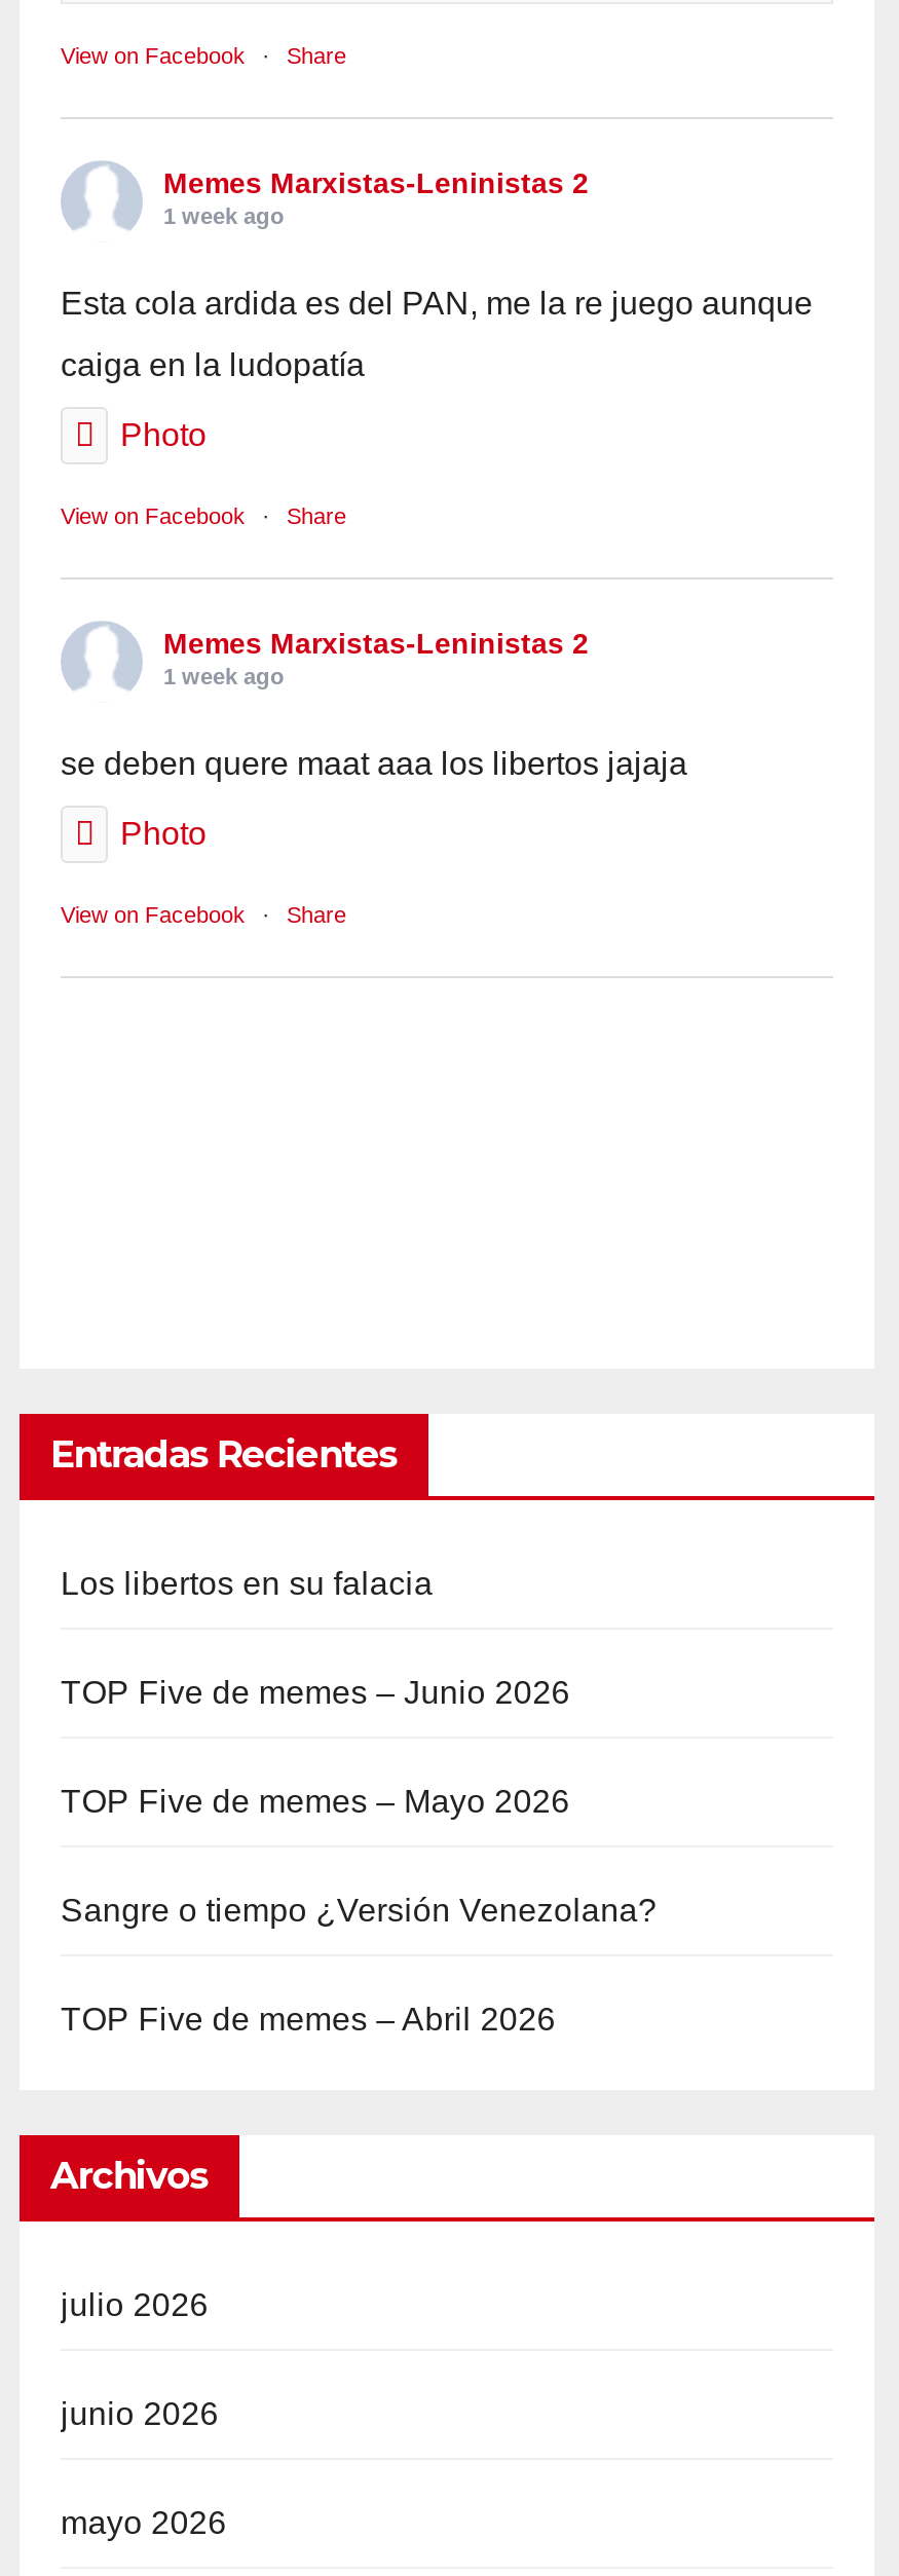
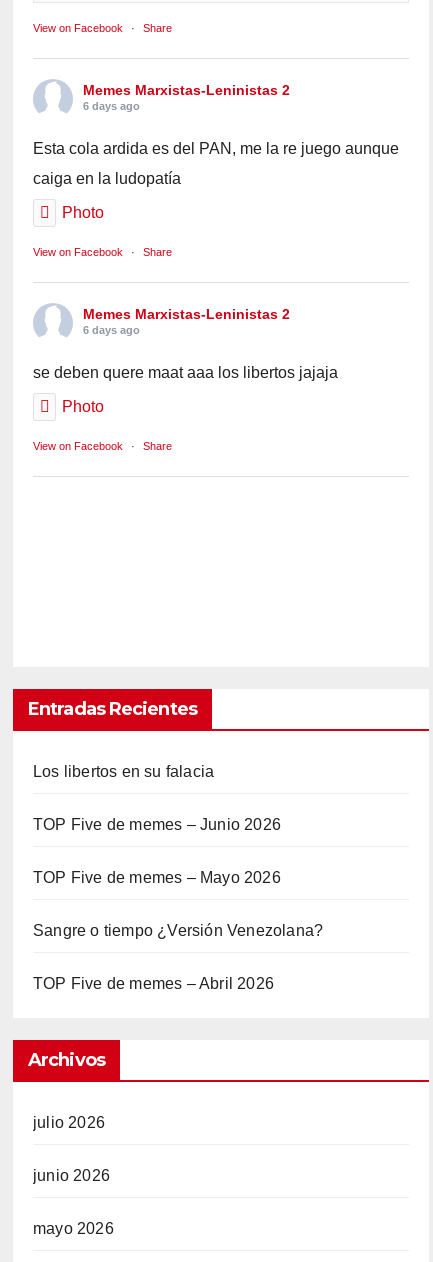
[163,203,285,228] 1 week ago -> [83,100,140,112] 6 days ago
[163,663,285,688] 1 week ago -> [83,324,140,336] 6 days ago

